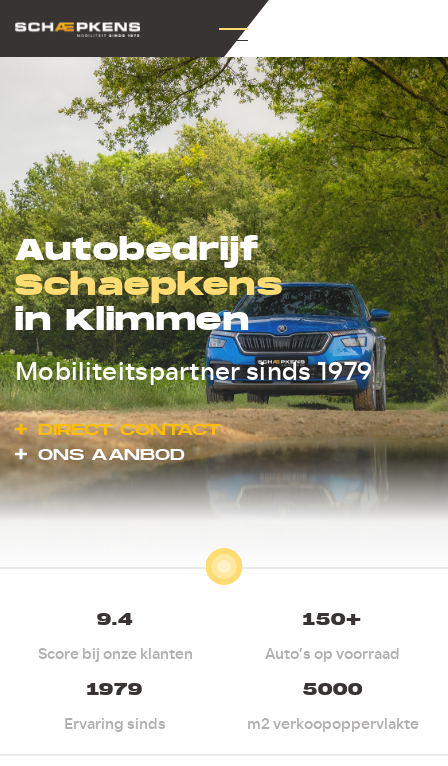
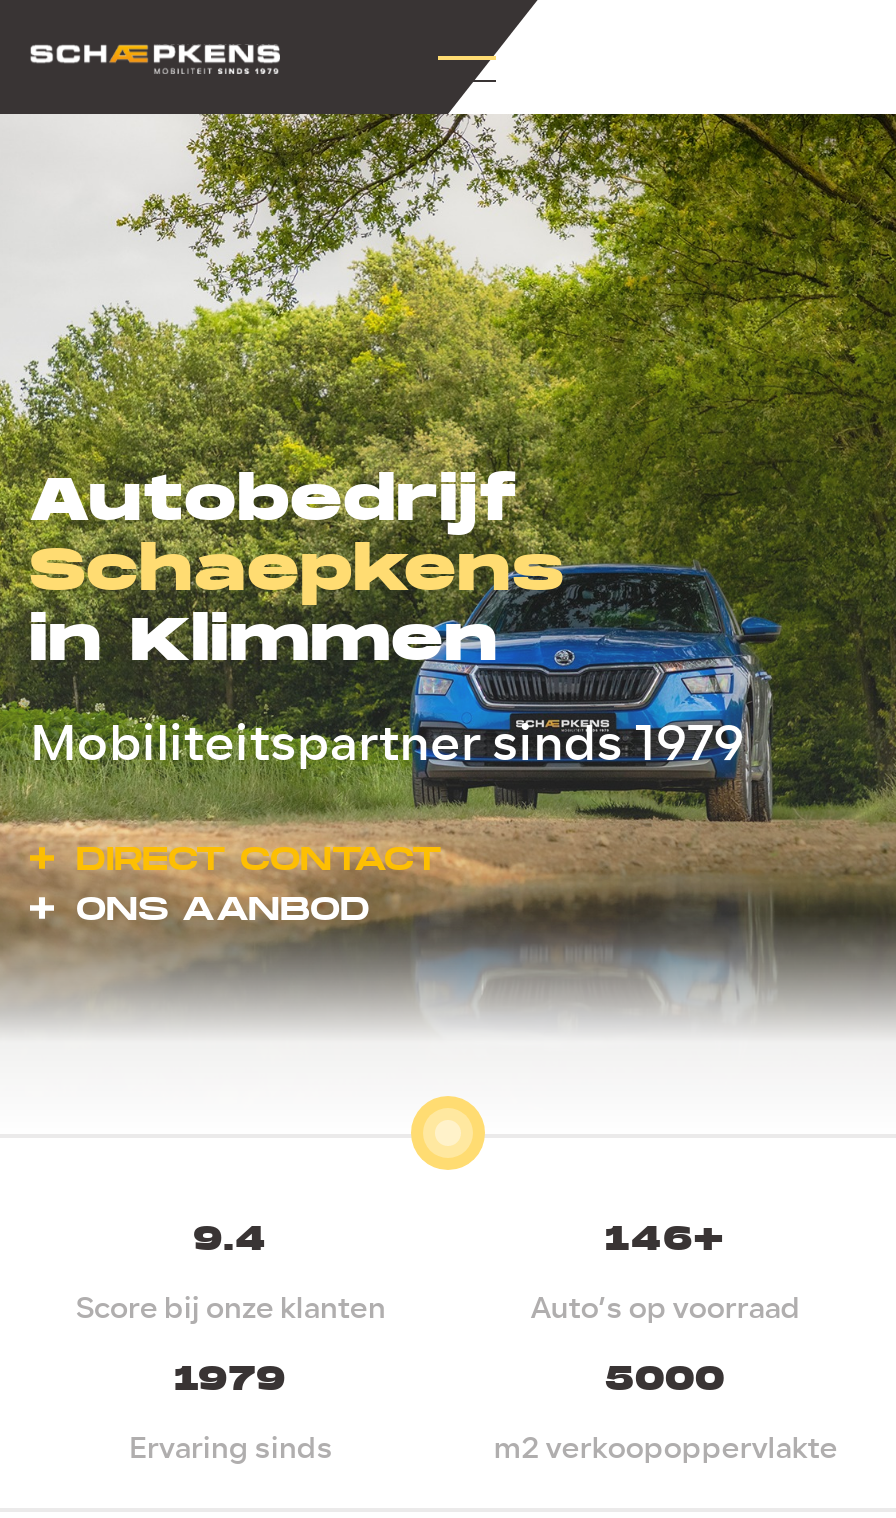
[303,607,362,631] 150+ -> [605,1214,725,1262] 146+

